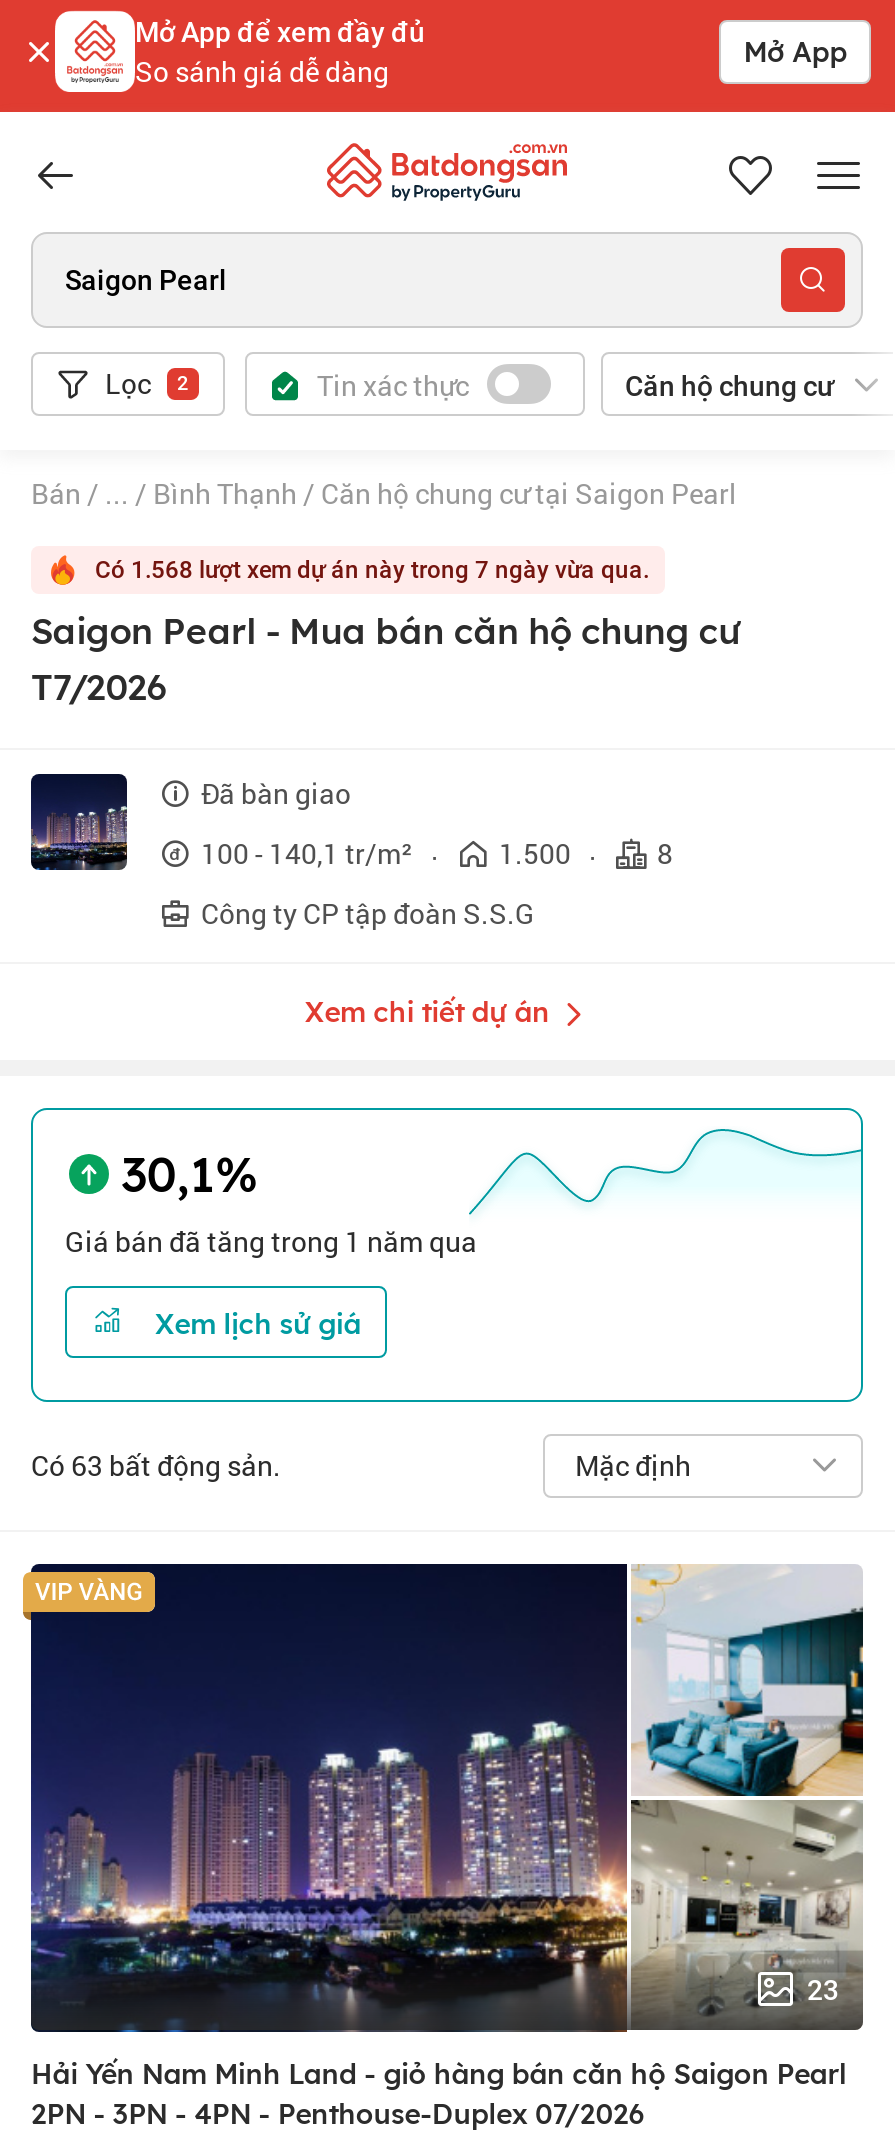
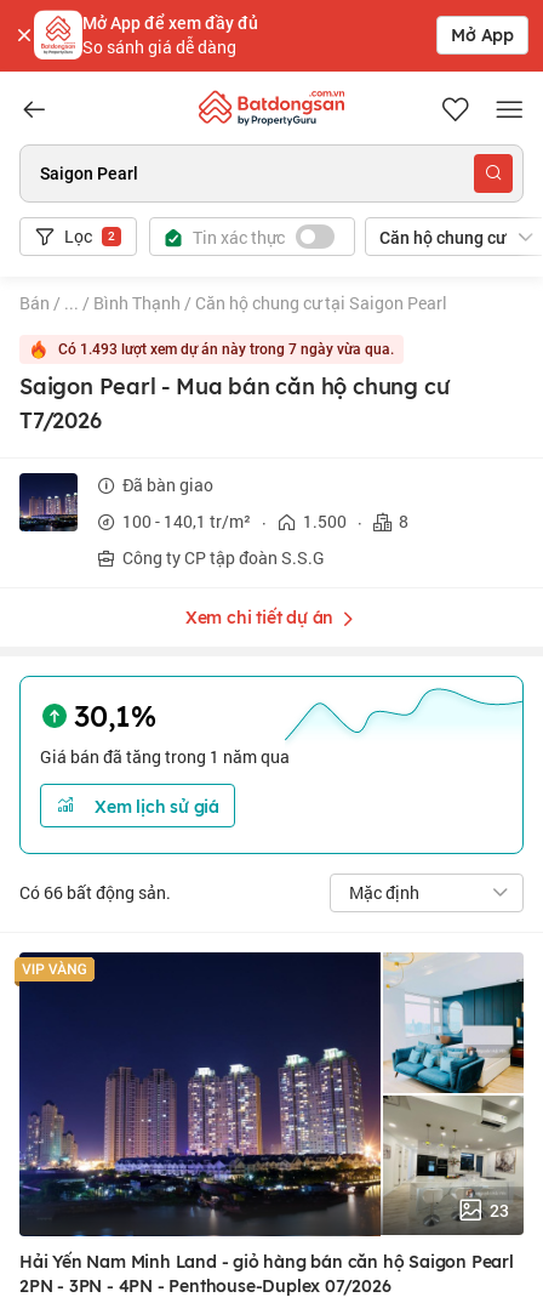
[95,556,649,584] Có 1.568 lượt xem dự án này trong 7 ngày vừa qua. -> [58,341,394,358] Có 1.493 lượt xem dự án này trong 7 ngày vừa qua.
[31,1446,281,1484] Có 63 bất động sản. -> [19,881,171,904] Có 66 bất động sản.

